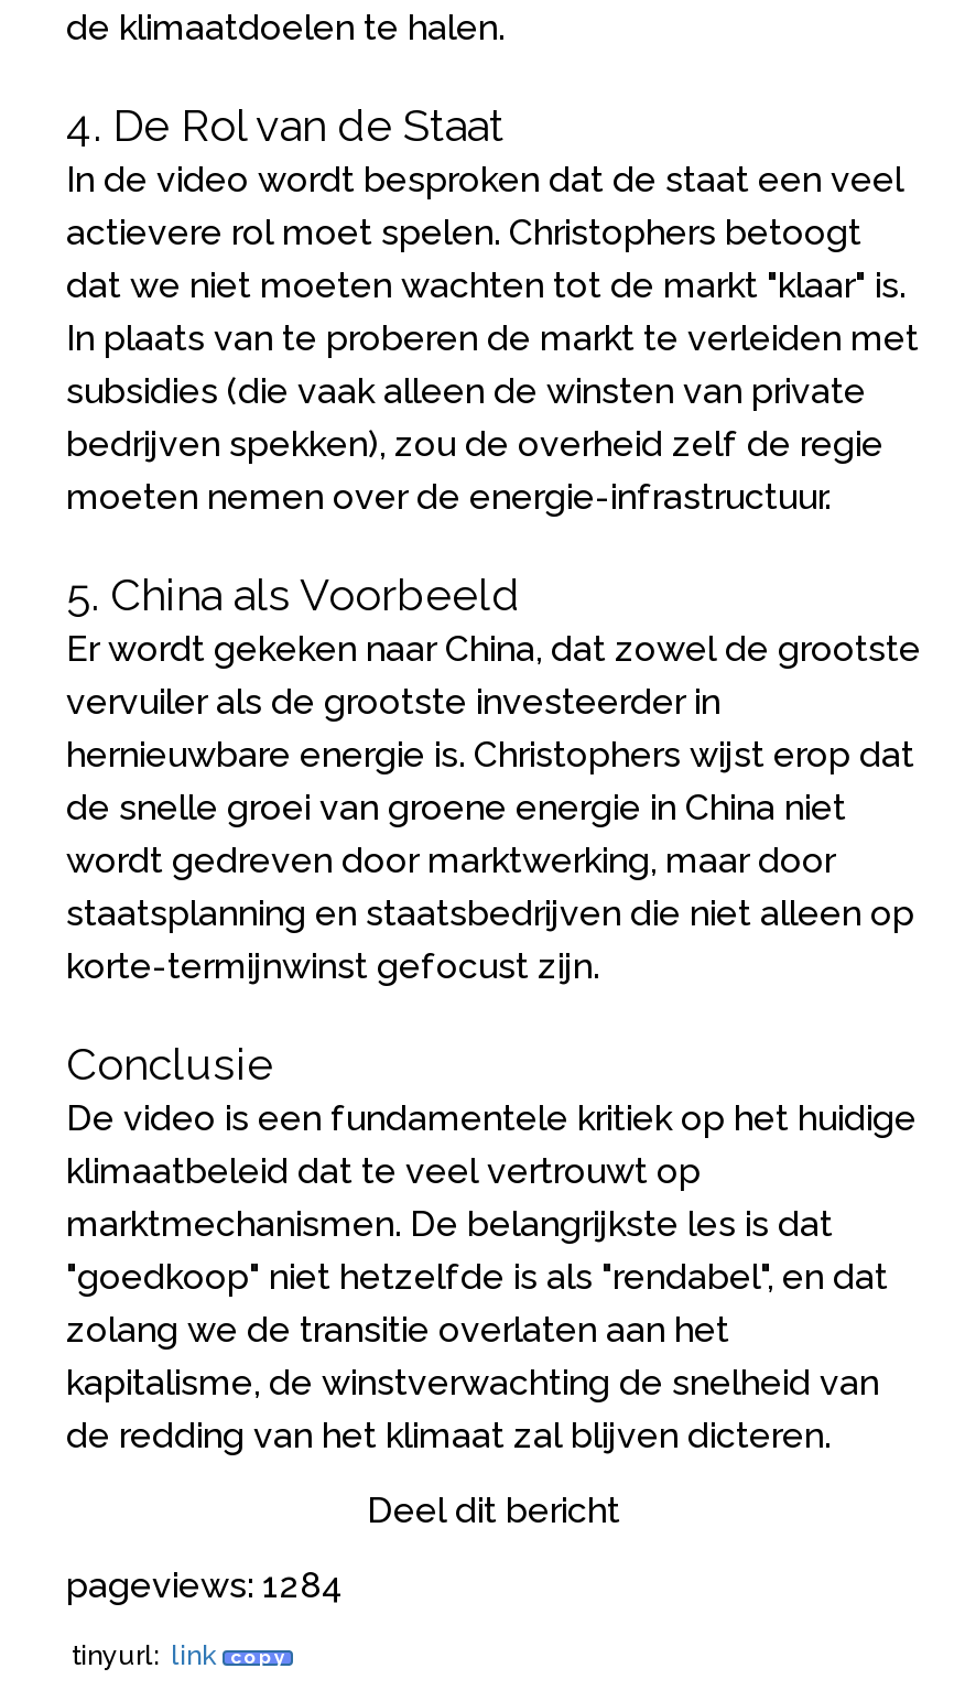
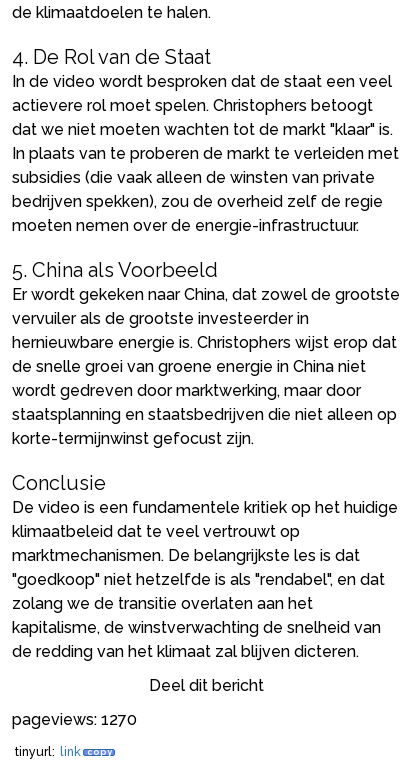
[66,1565,344,1607] pageviews: 1284 -> [12,710,137,729] pageviews: 1270

